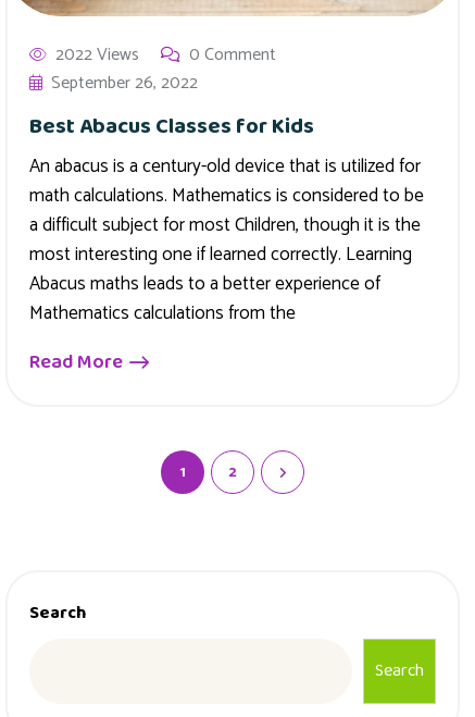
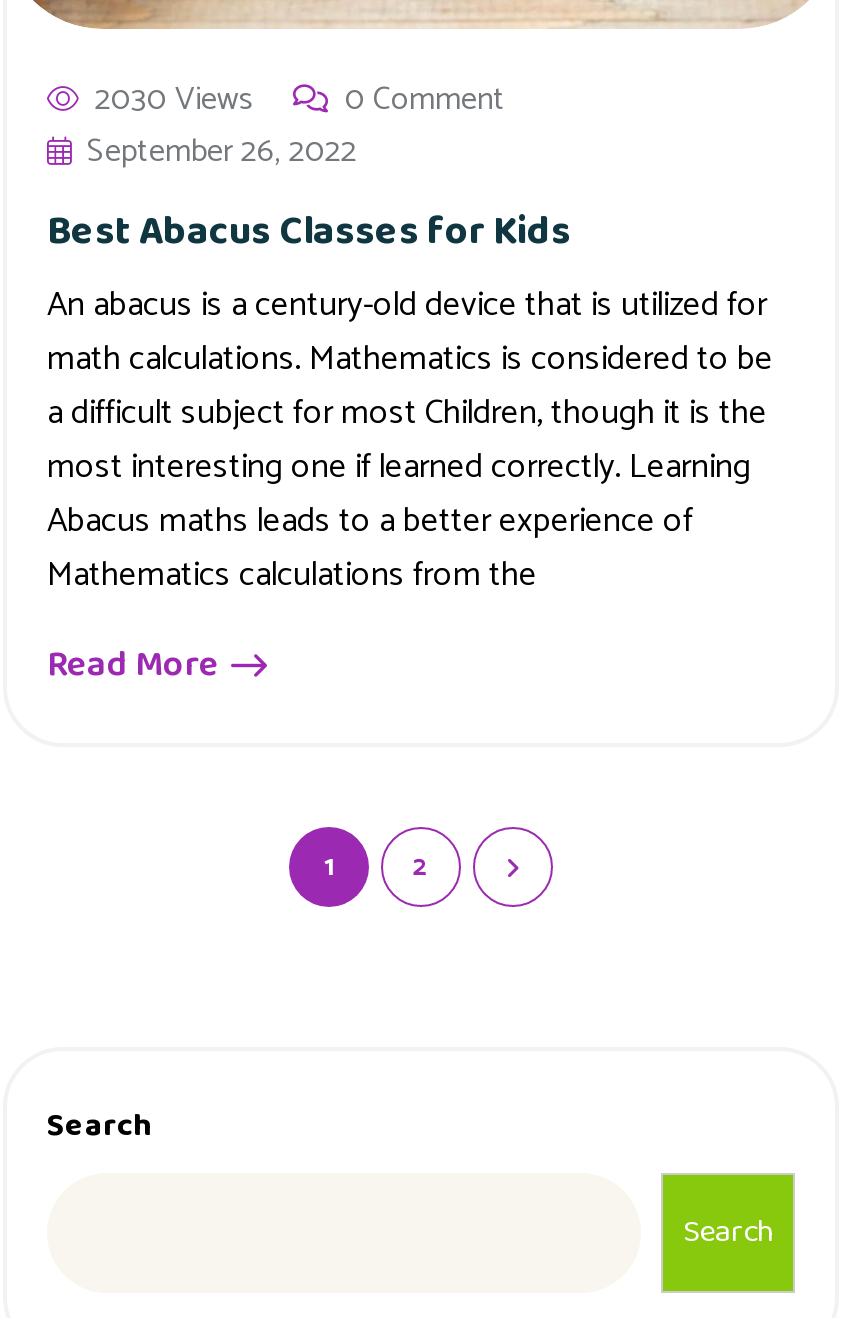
[55,40,139,70] 2022 Views -> [95,74,253,128] 2030 Views

